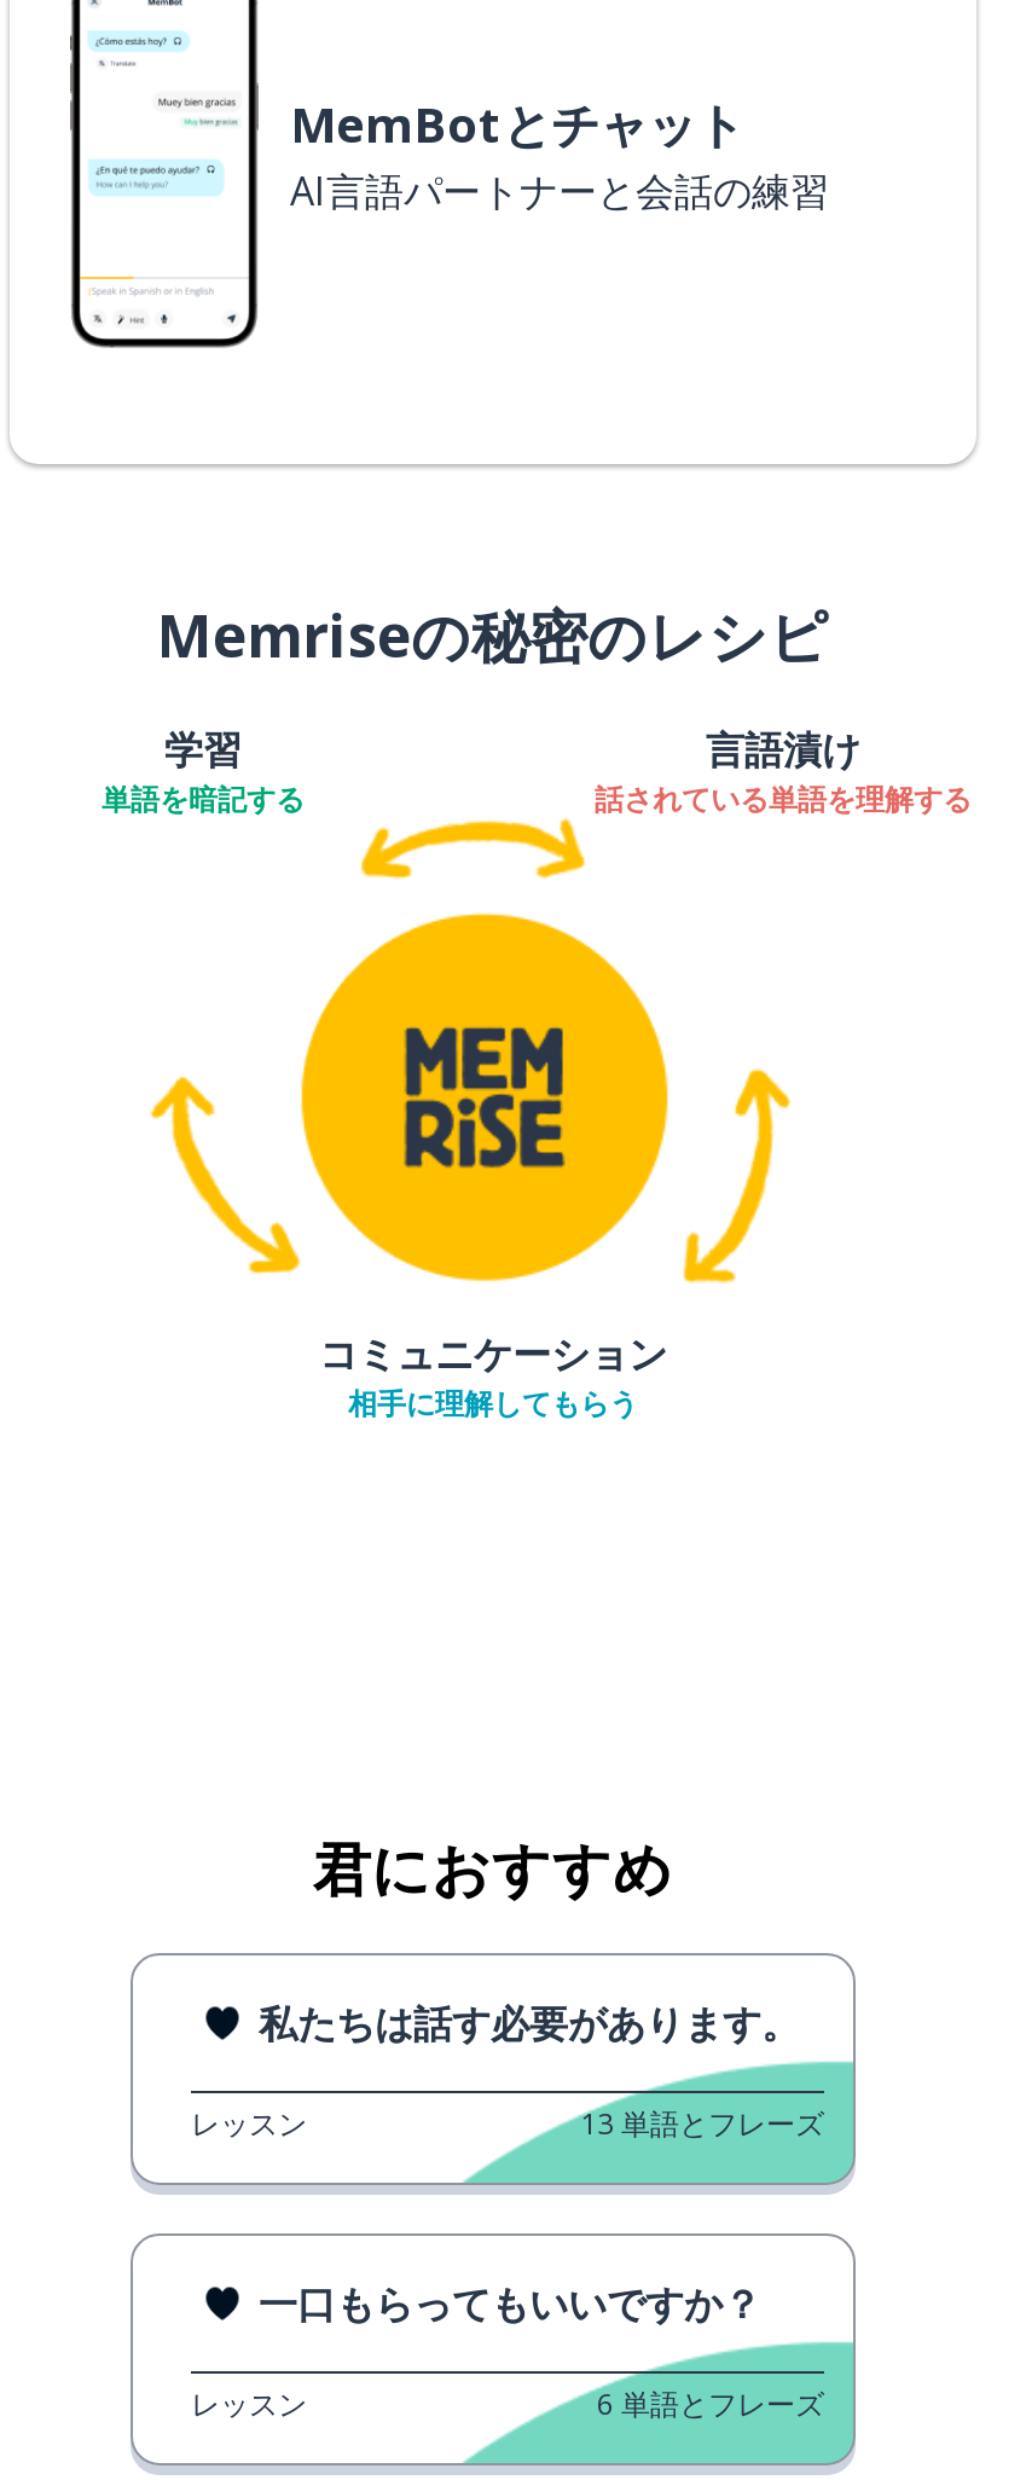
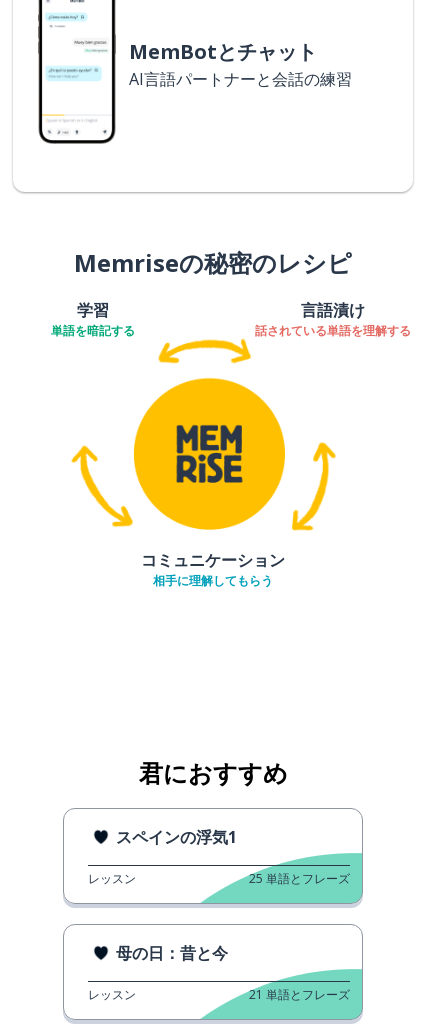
[259,1996,800,2049] 私たちは話す必要があります。 -> [116,826,237,848] スペインの浮気1
[580,2102,824,2144] 13 単語とフレーズ -> [249,870,350,887] 25 単語とフレーズ
[259,2276,761,2330] 一口もらってもいいですか？ -> [116,942,228,964] 母の日：昔と今
[597,2383,824,2424] 6 単語とフレーズ -> [249,986,350,1003] 21 単語とフレーズ

